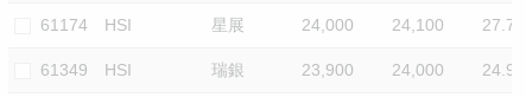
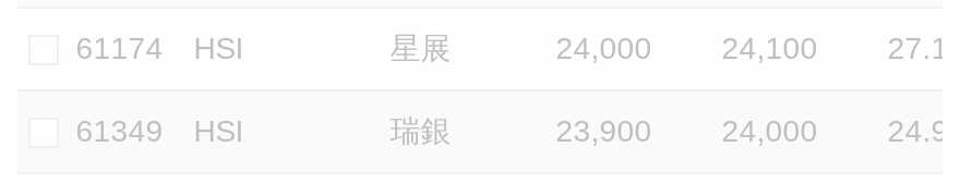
[301,15,515,34] 24,000 24,100 27.7 -> [556,30,949,65] 24,000 24,100 27.1

